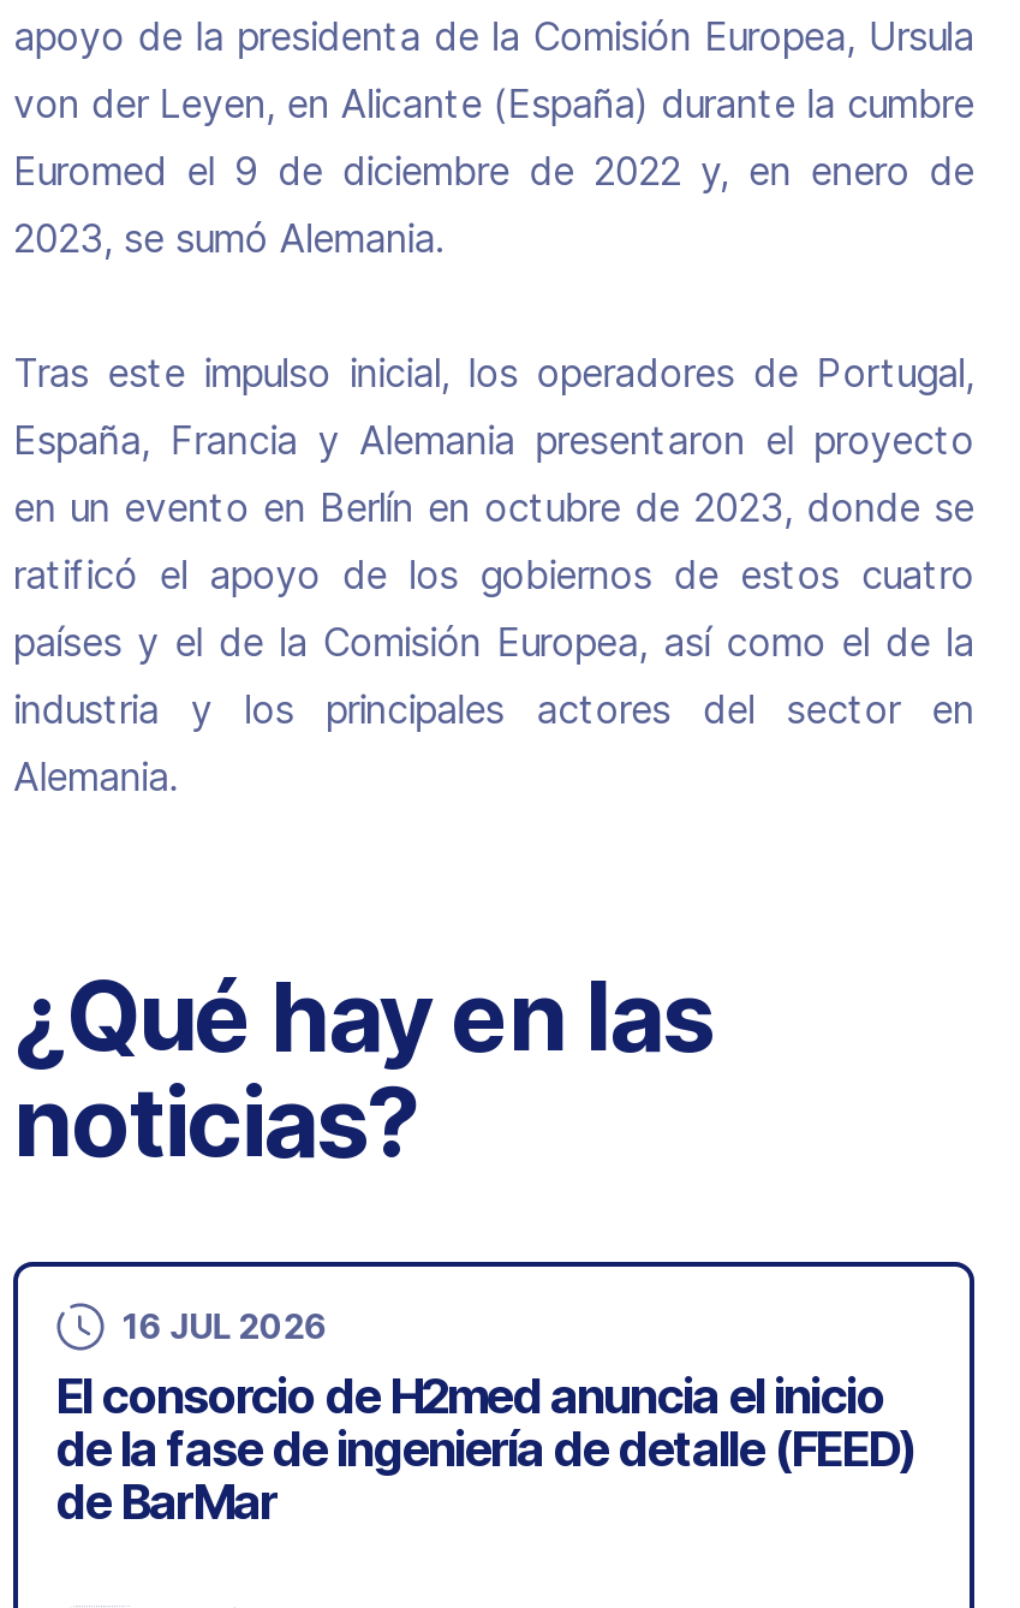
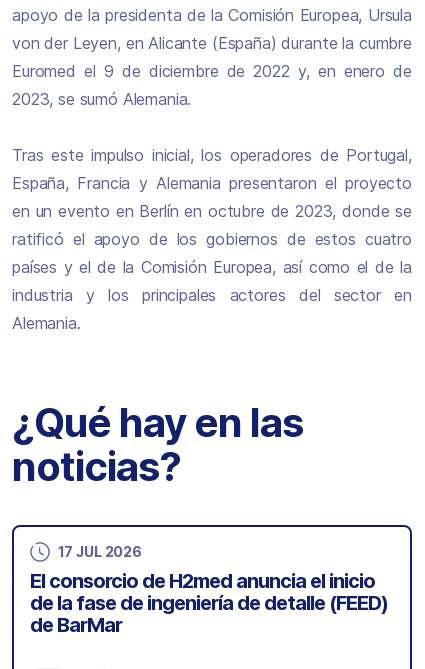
[123,1306,328,1347] 16 JUL 2026 -> [57,543,142,560] 17 JUL 2026

